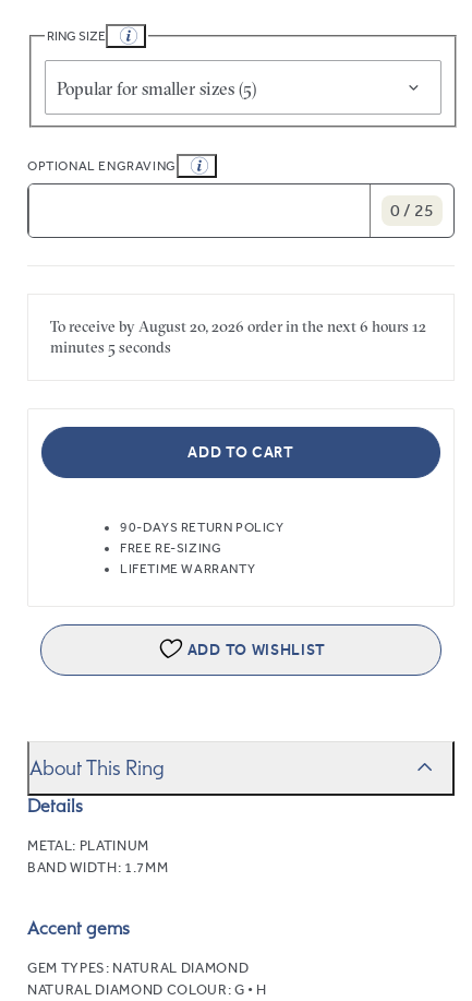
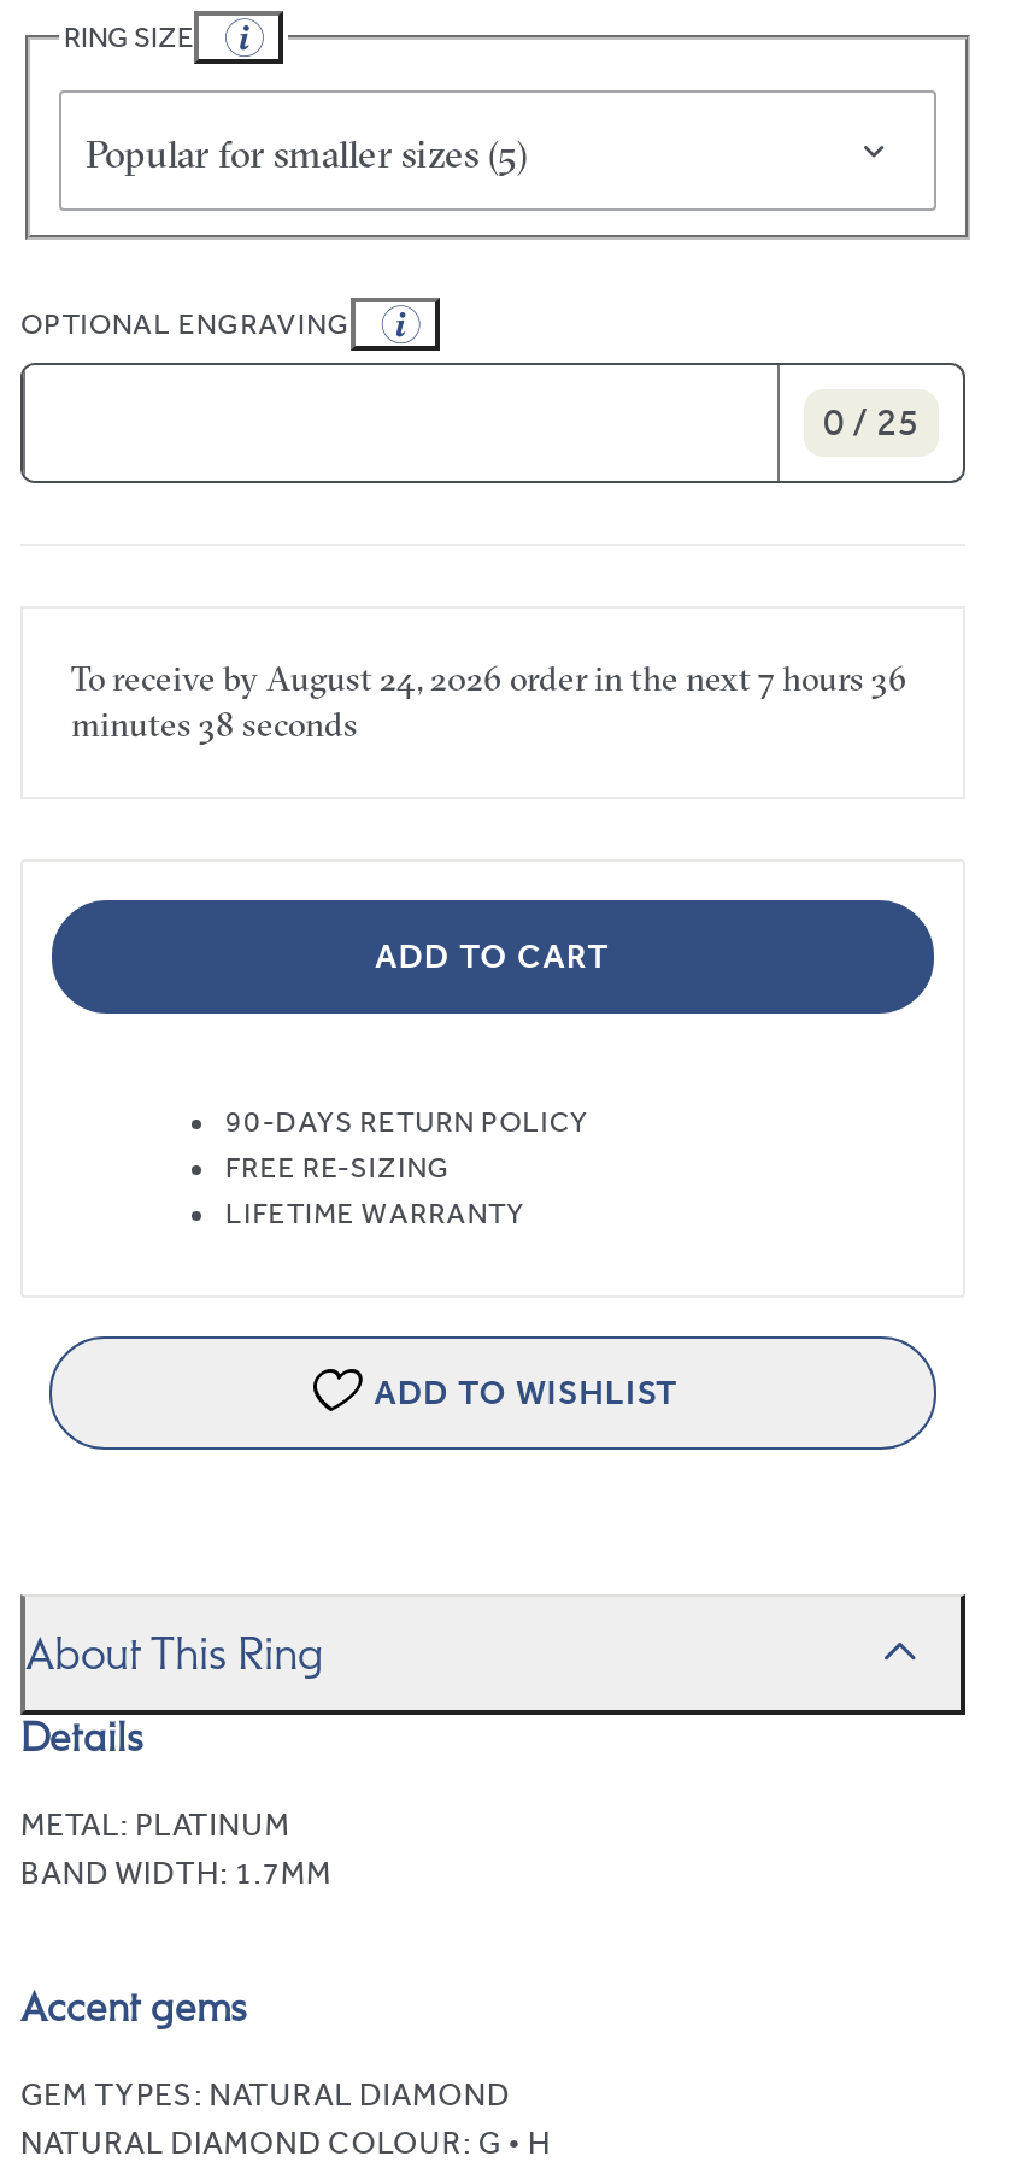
[50,316,426,336] To receive by August 20, 2026 order in the next 6 hours 12 -> [71,656,907,700] To receive by August 24, 2026 order in the next 7 hours 36
[50,337,171,357] minutes 5 seconds -> [71,702,358,745] minutes 38 seconds

